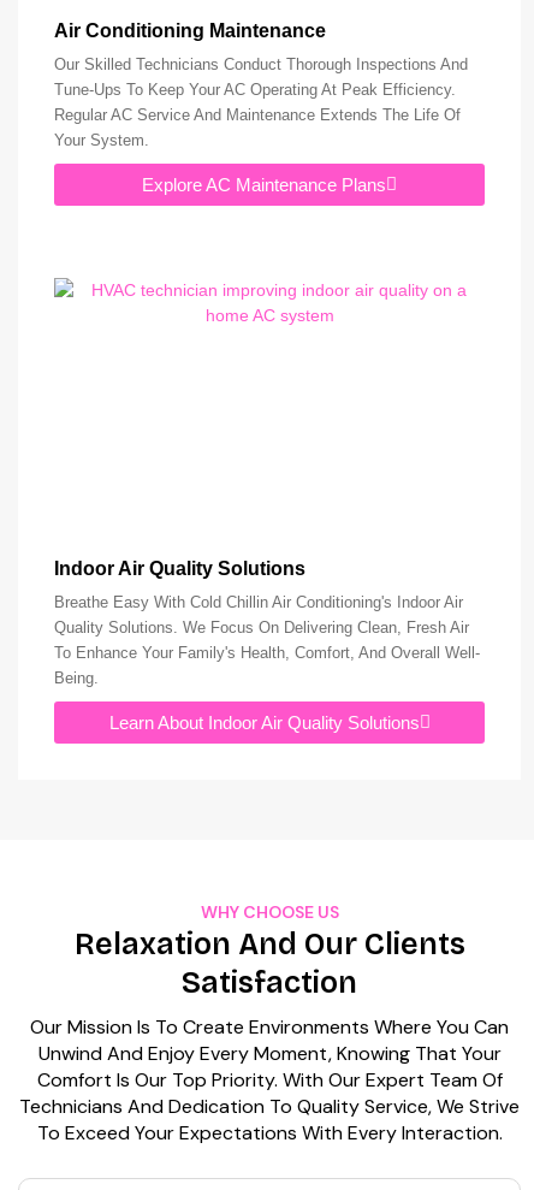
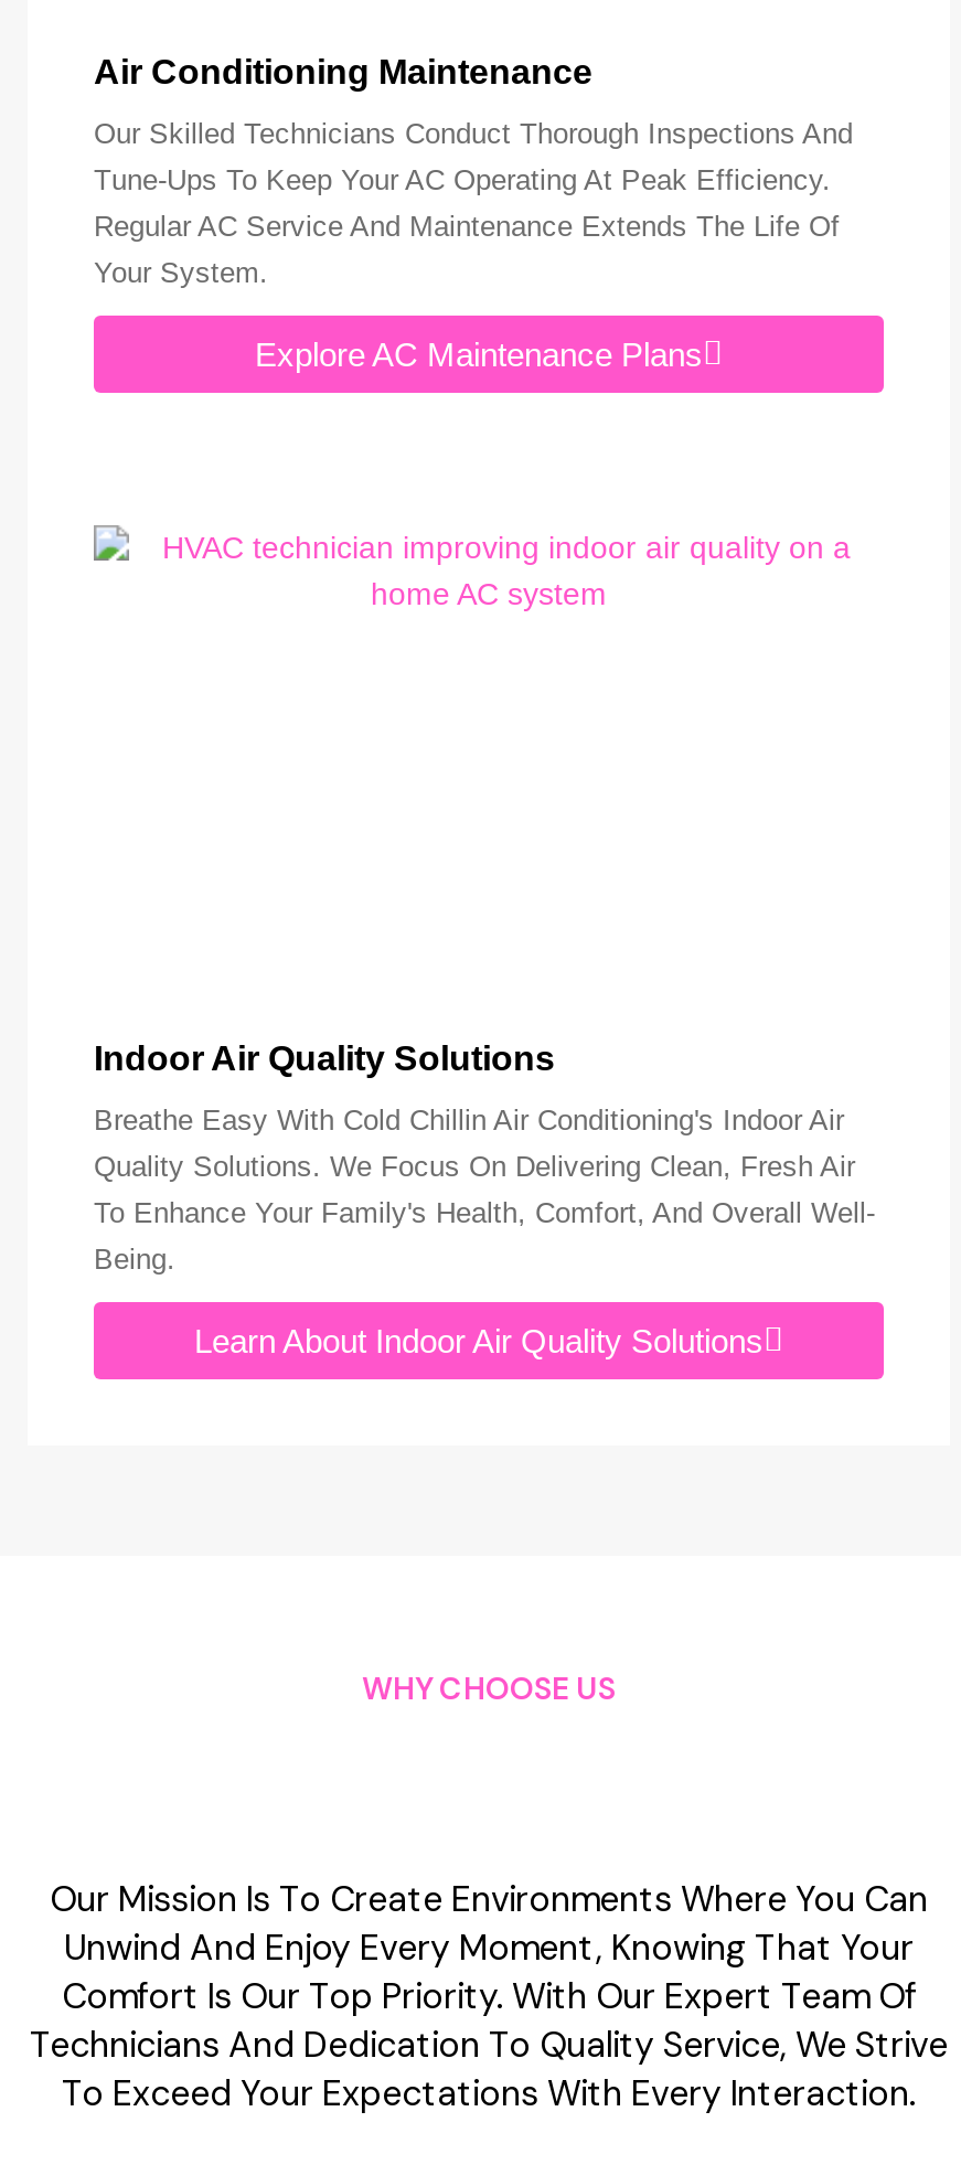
[74,927,465,1002] Relaxation And Our Clients | Satisfaction -> none

